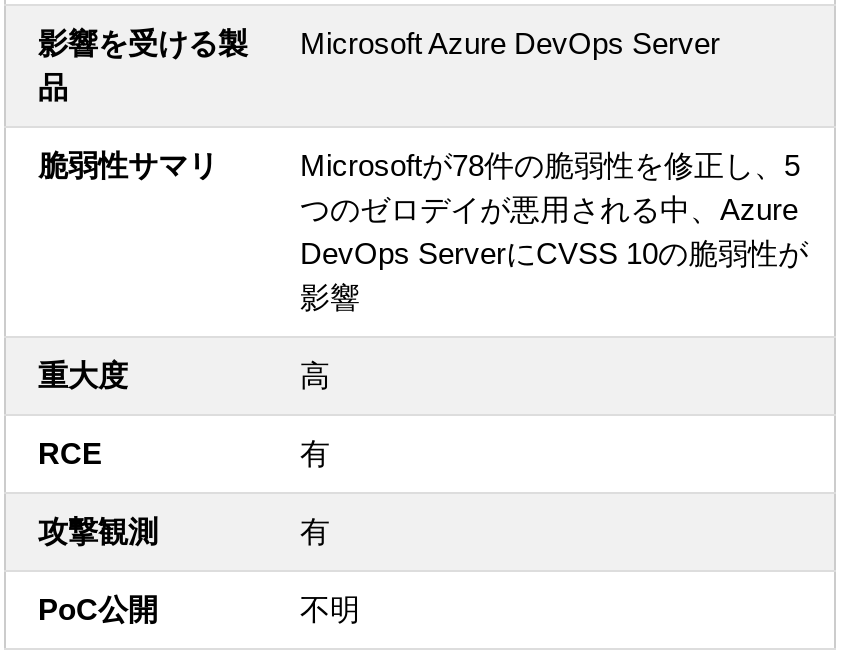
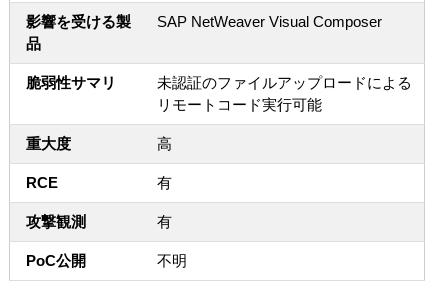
[300,26,720,60] Microsoft Azure DevOps Server -> [157,13,382,30] SAP NetWeaver Visual Composer
[300,148,808,314] Microsoftが78件の脆弱性を修正し、5 | つのゼロデイが悪用される中、Azure | DevOps ServerにCVSS 10の脆弱性が | 影響 -> [157,74,412,113] 未認証のファイルアップロードによる | リモートコード実行可能

